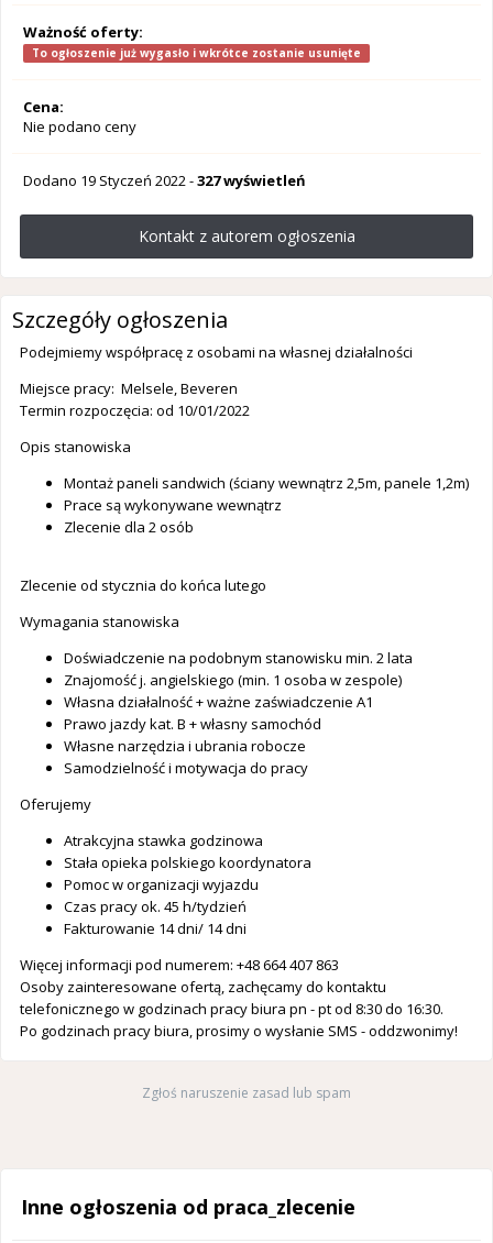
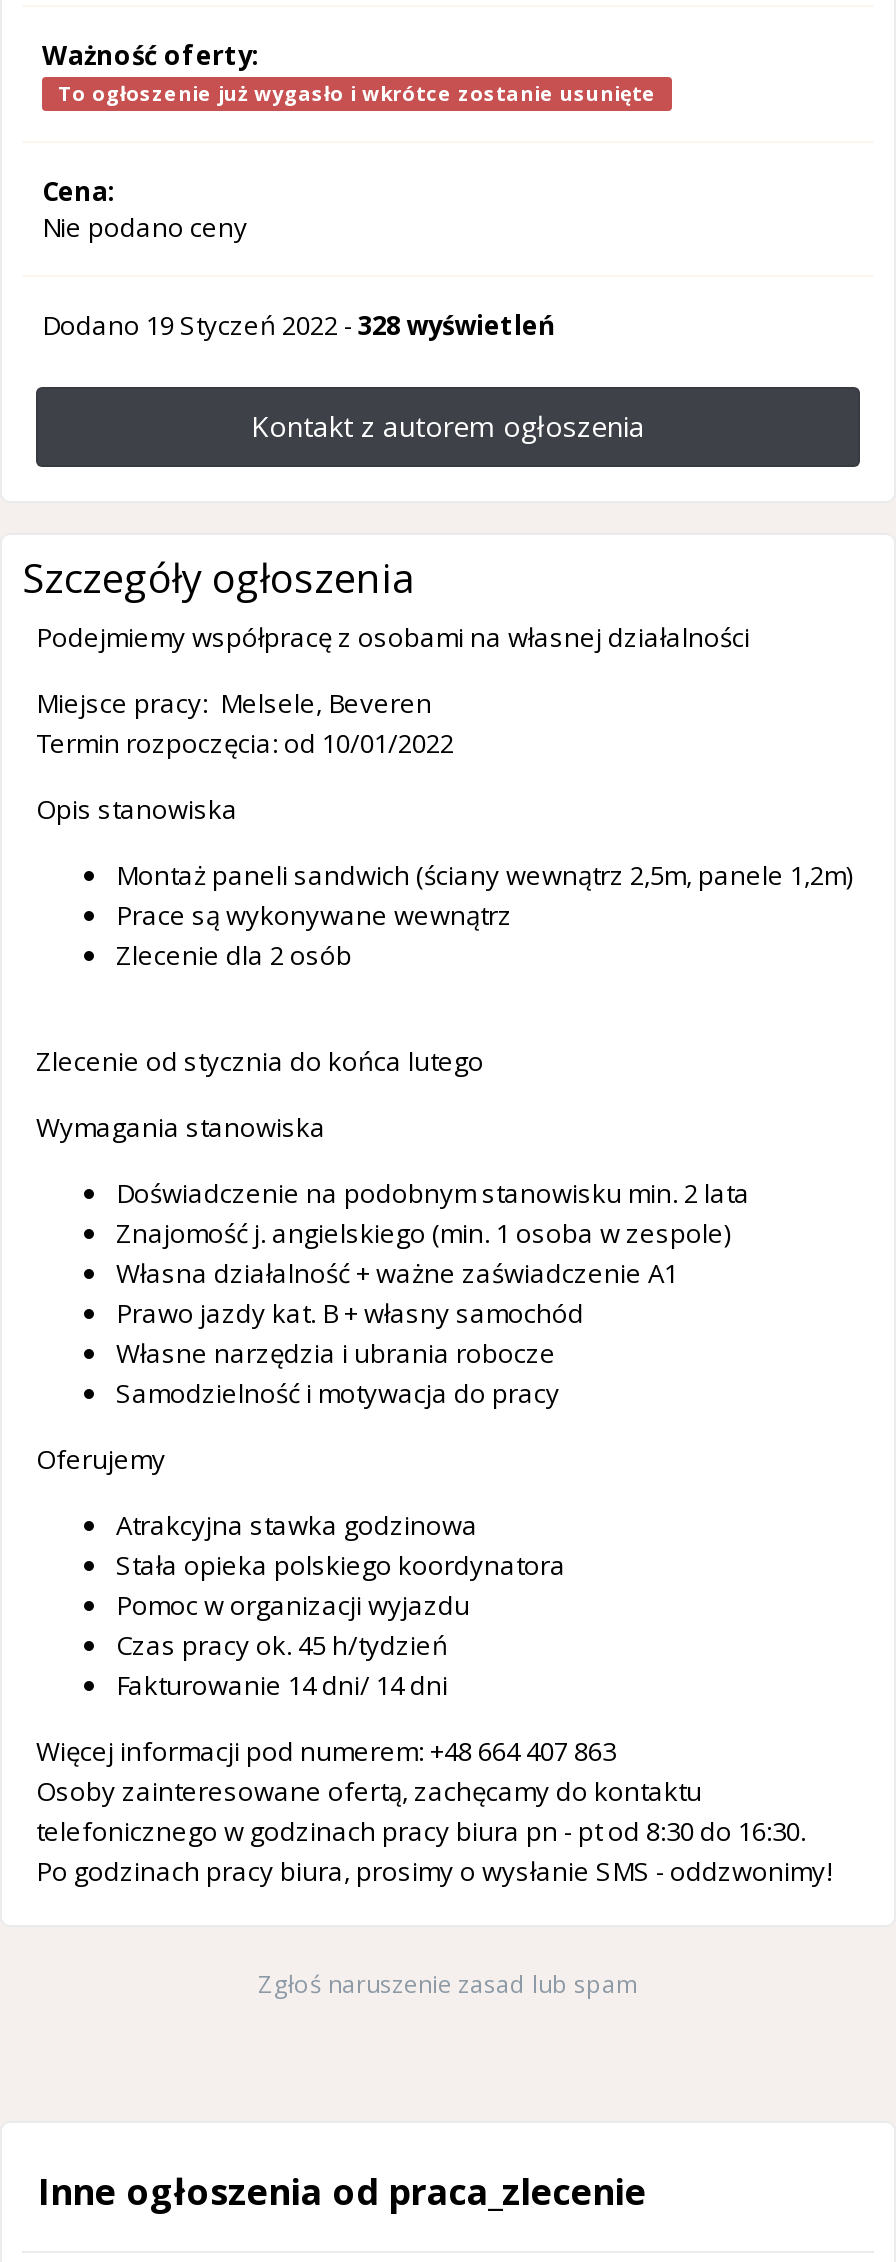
[23,170,306,190] Dodano 19 Styczeń 2022 - 327 wyświetleń -> [42,307,556,343] Dodano 19 Styczeń 2022 - 328 wyświetleń

